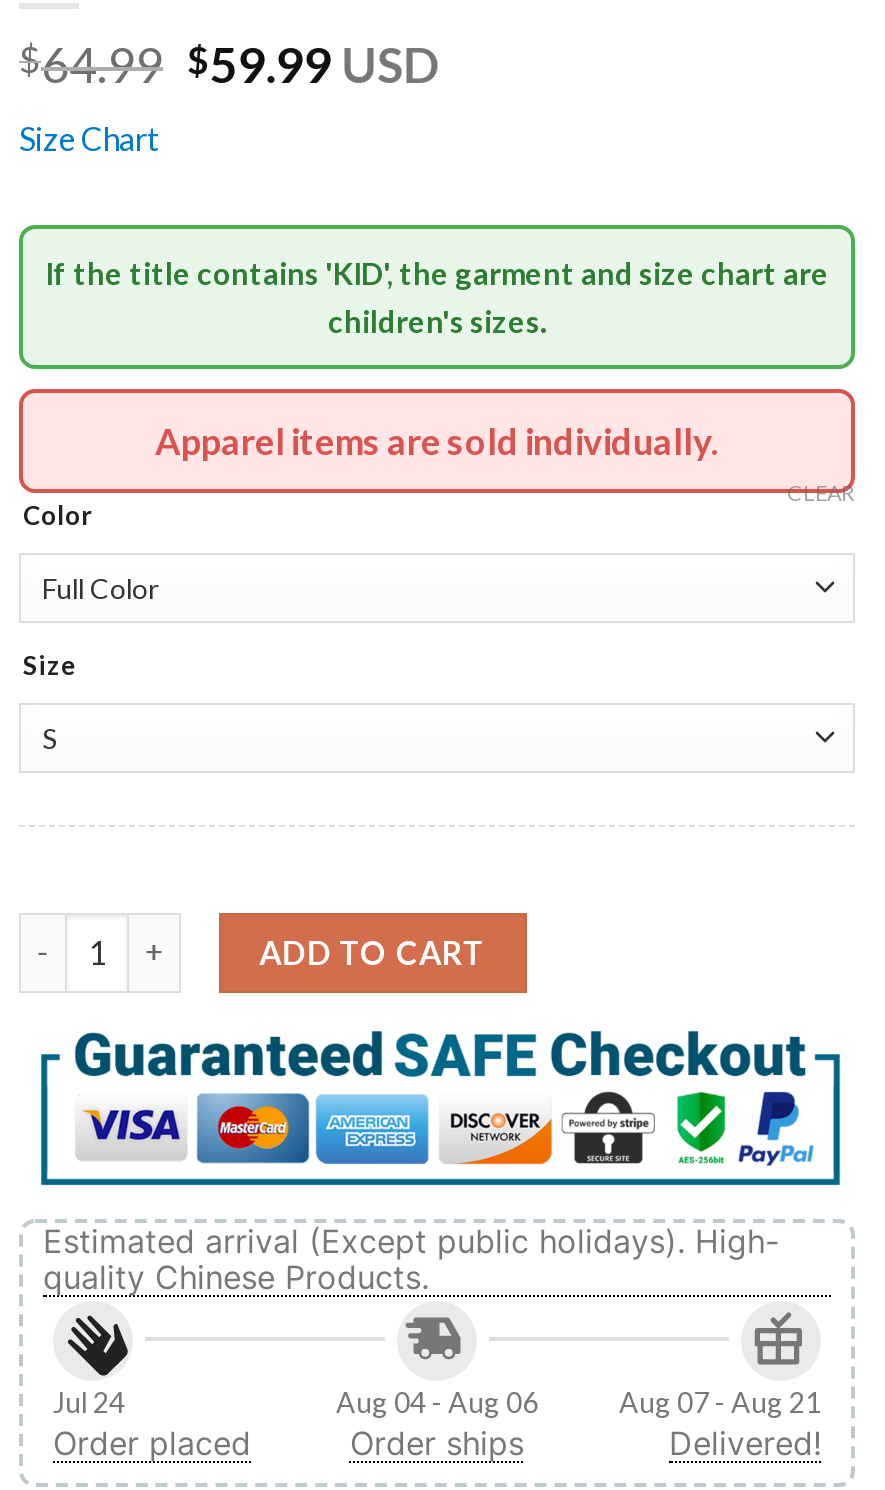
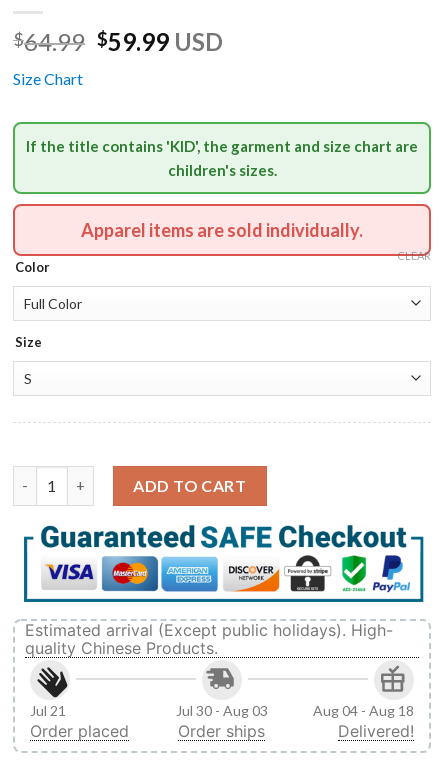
[53,1385,125,1419] Jul 24 -> [30,702,66,719] Jul 21
[336,1385,538,1419] Aug 04 - Aug 06 -> [176,702,268,719] Jul 30 - Aug 03
[619,1385,821,1419] Aug 07 - Aug 21 -> [313,702,414,719] Aug 04 - Aug 18

